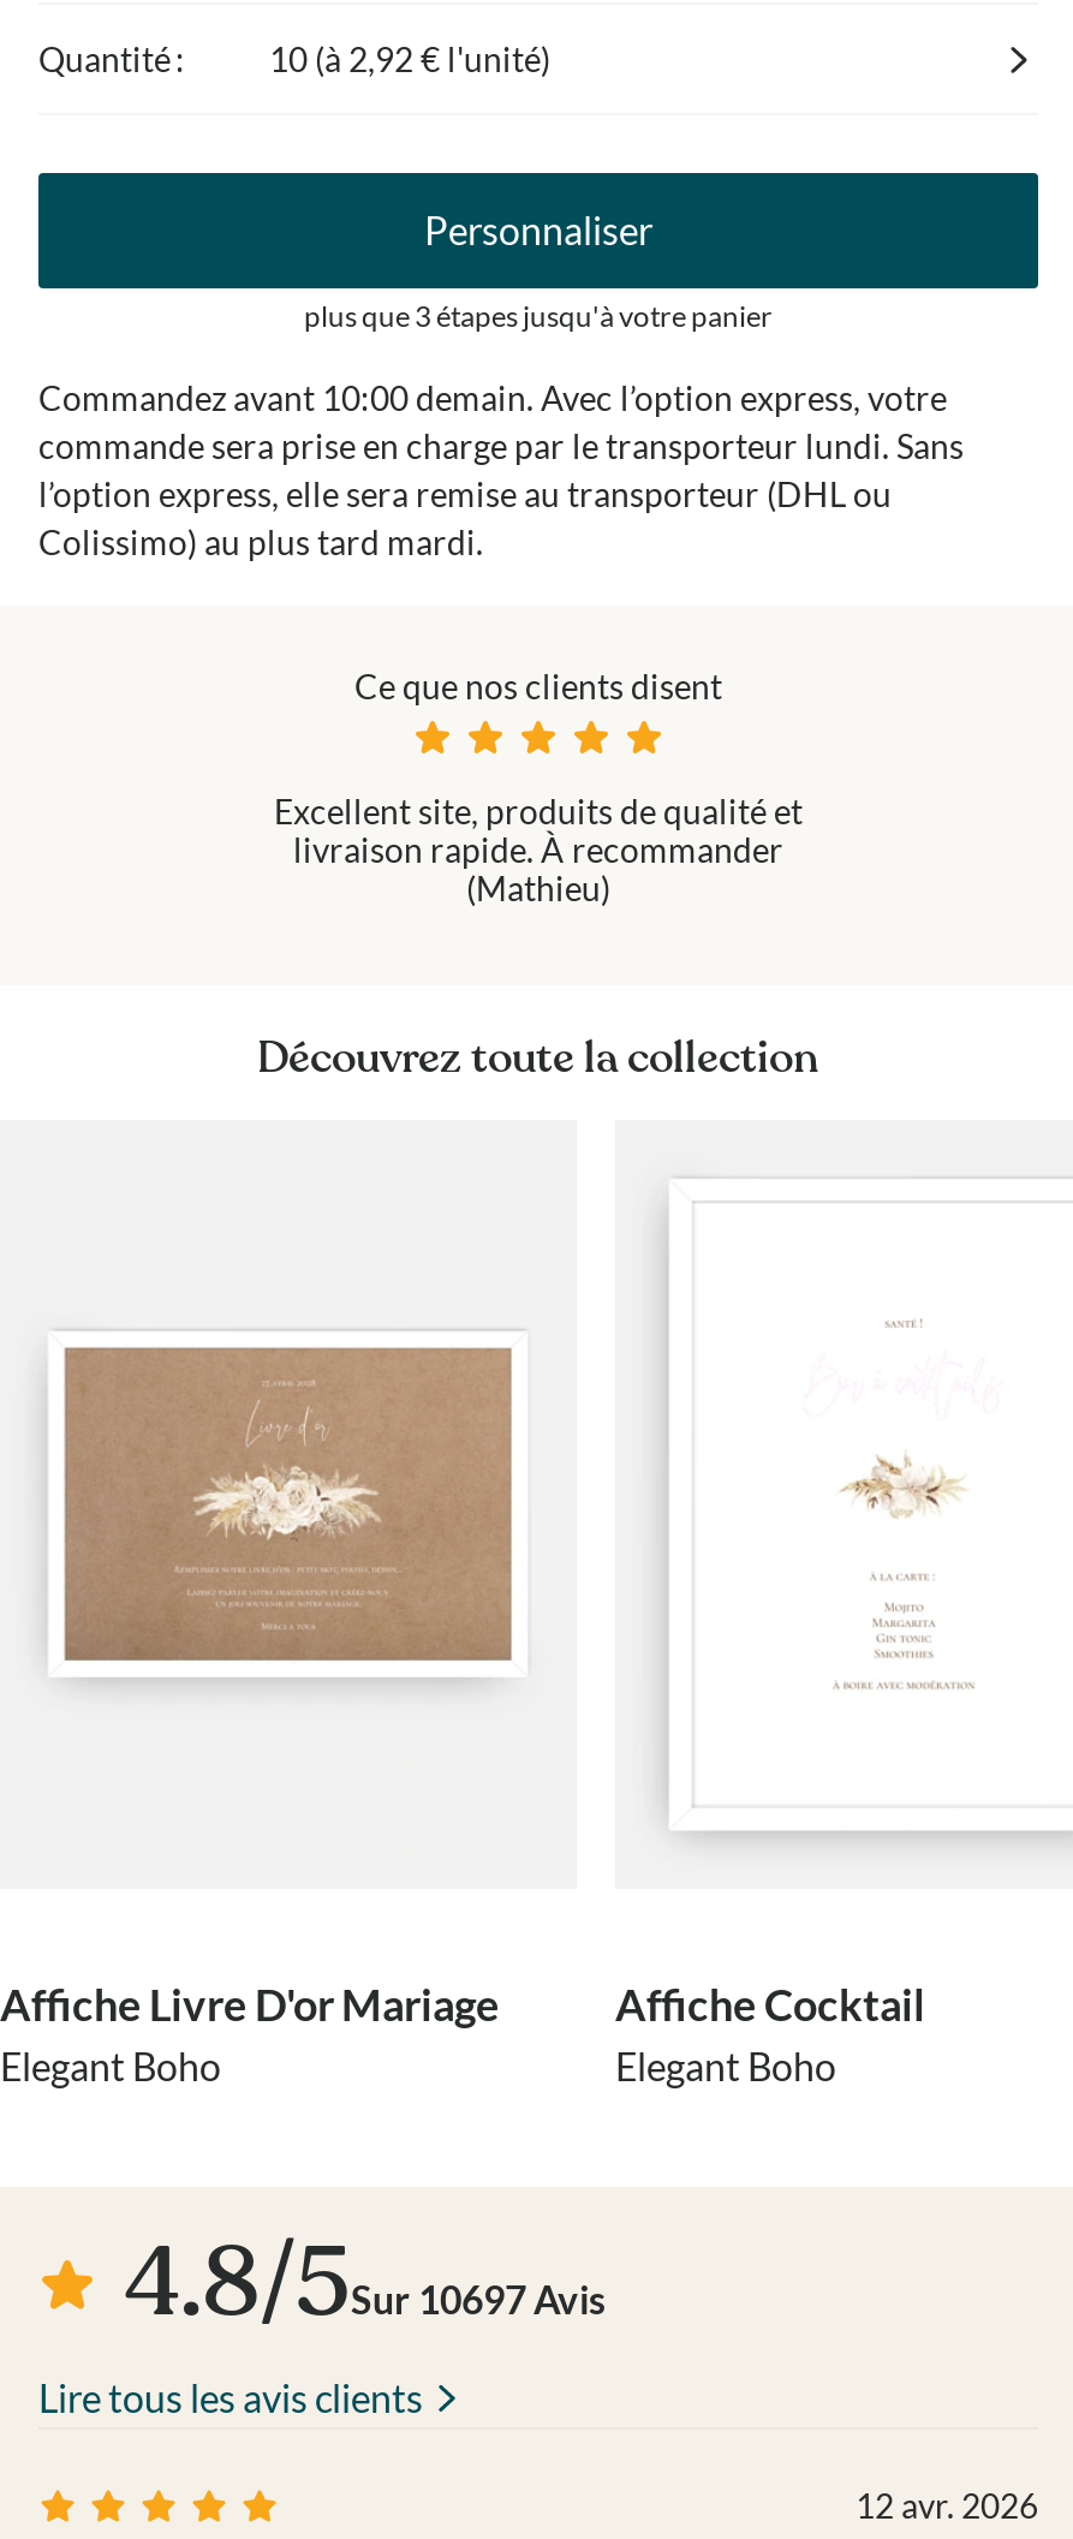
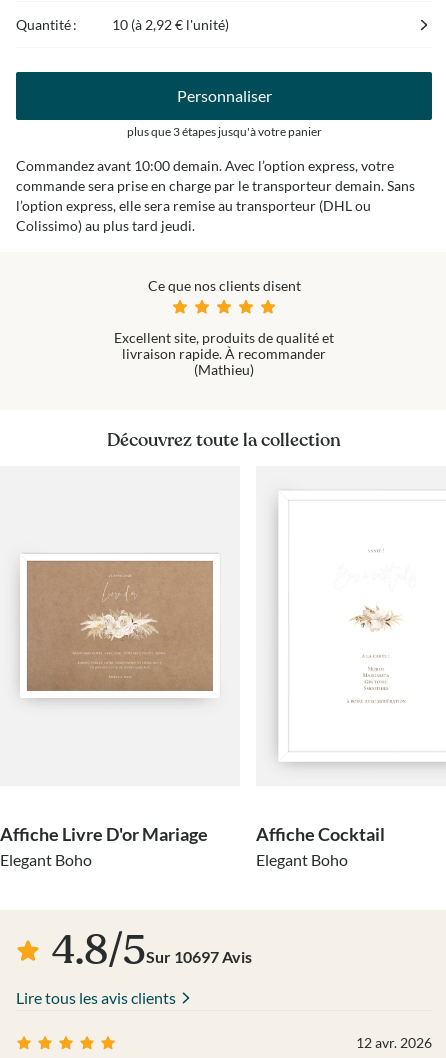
[38,426,964,467] commande sera prise en charge par le transporteur lundi. Sans -> [16,177,415,194] commande sera prise en charge par le transporteur demain. Sans
[38,522,483,563] Colissimo) au plus tard mardi. -> [16,217,195,234] Colissimo) au plus tard jeudi.

